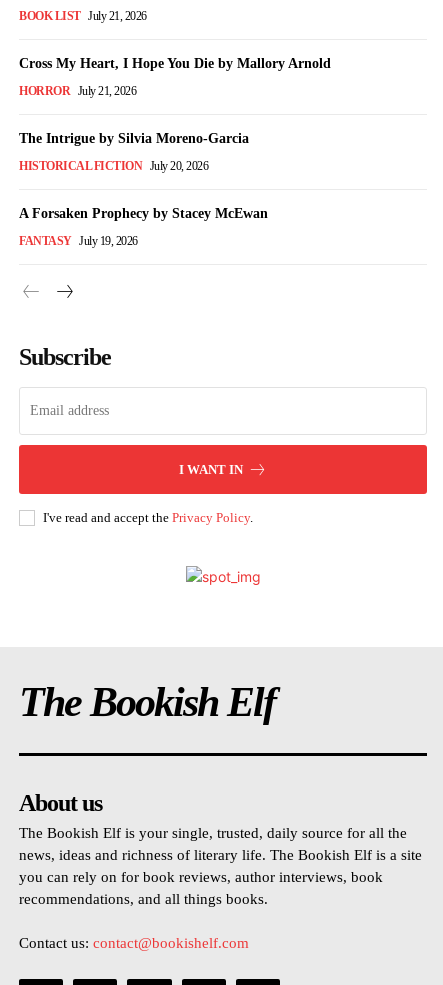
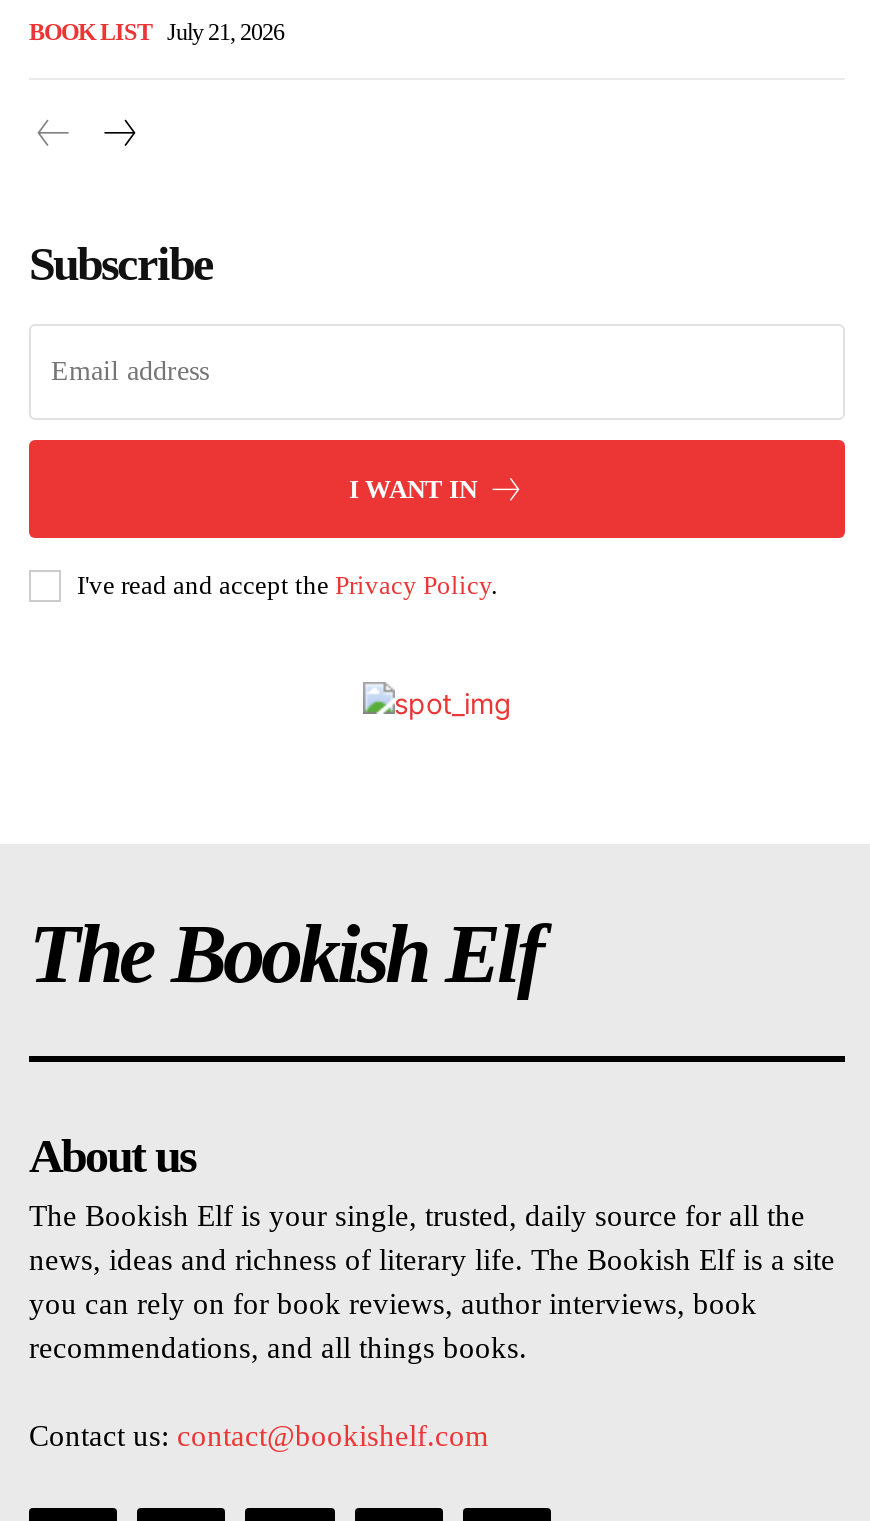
[19,56,331,248] Cross My Heart, I Hope You Die by Mallory Arnold | HORROR July 21, 2026 | The Intrigue by Silvia Moreno-Garcia | HISTORICAL FICTION July 20, 2026 | A Forsaken Prophecy by Stacey McEwan | FANTASY July 19, 2026 -> none

